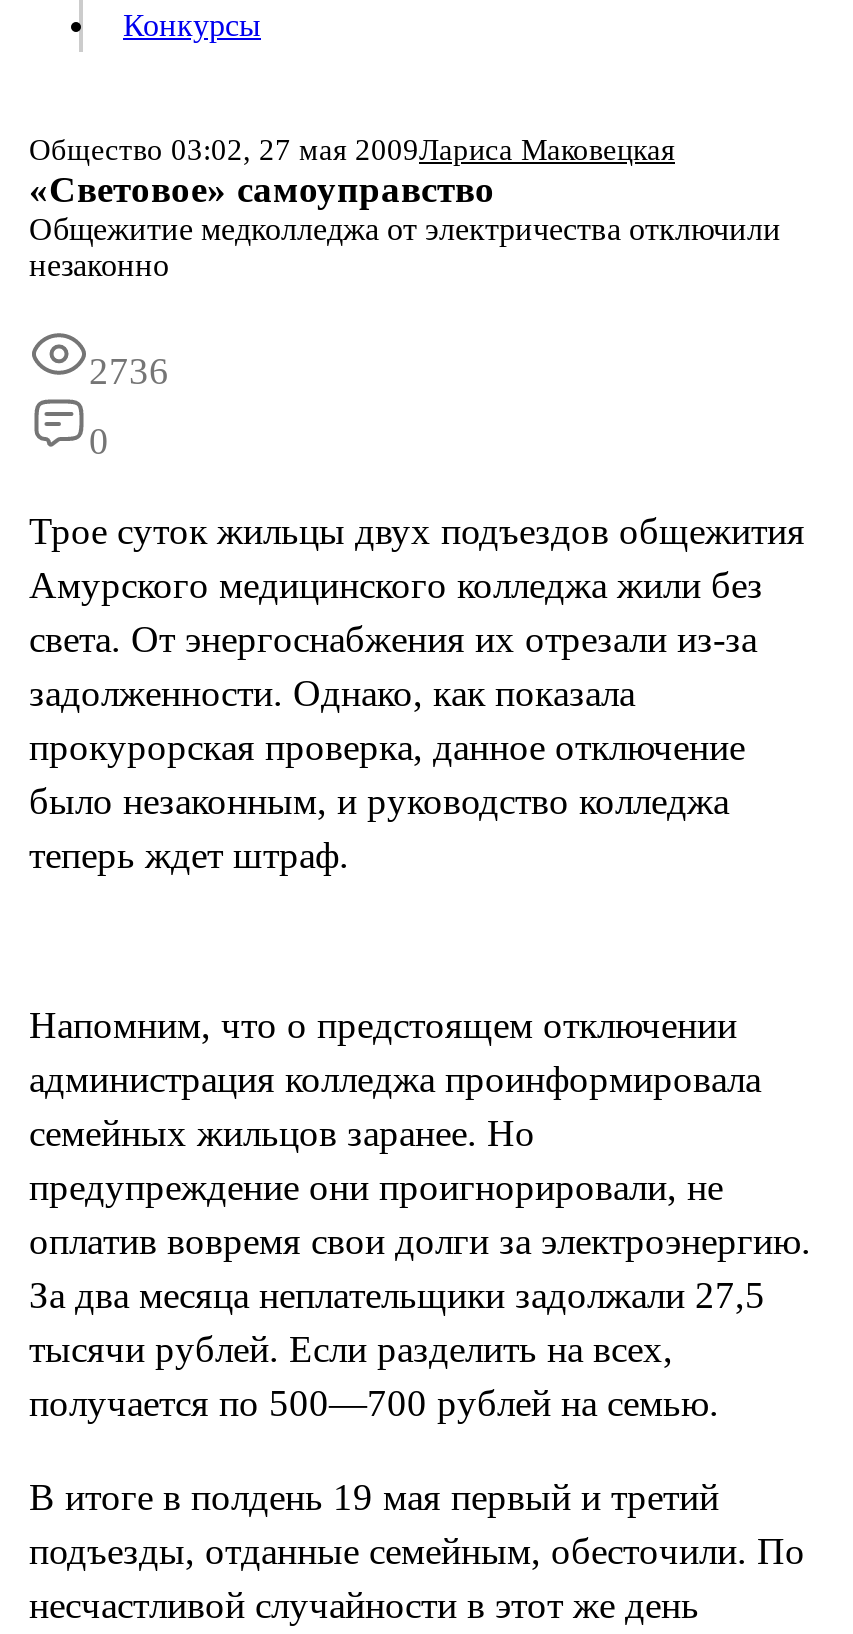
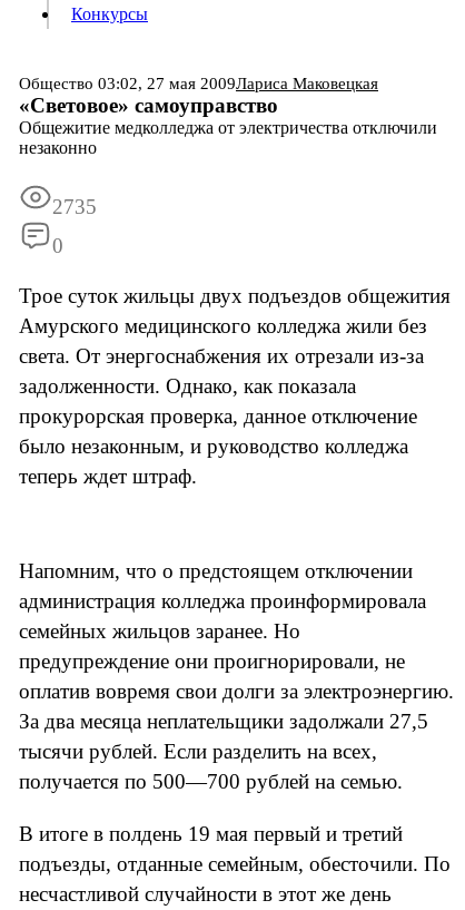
[89,351,169,393] 2736 -> [52,195,97,219] 2735

